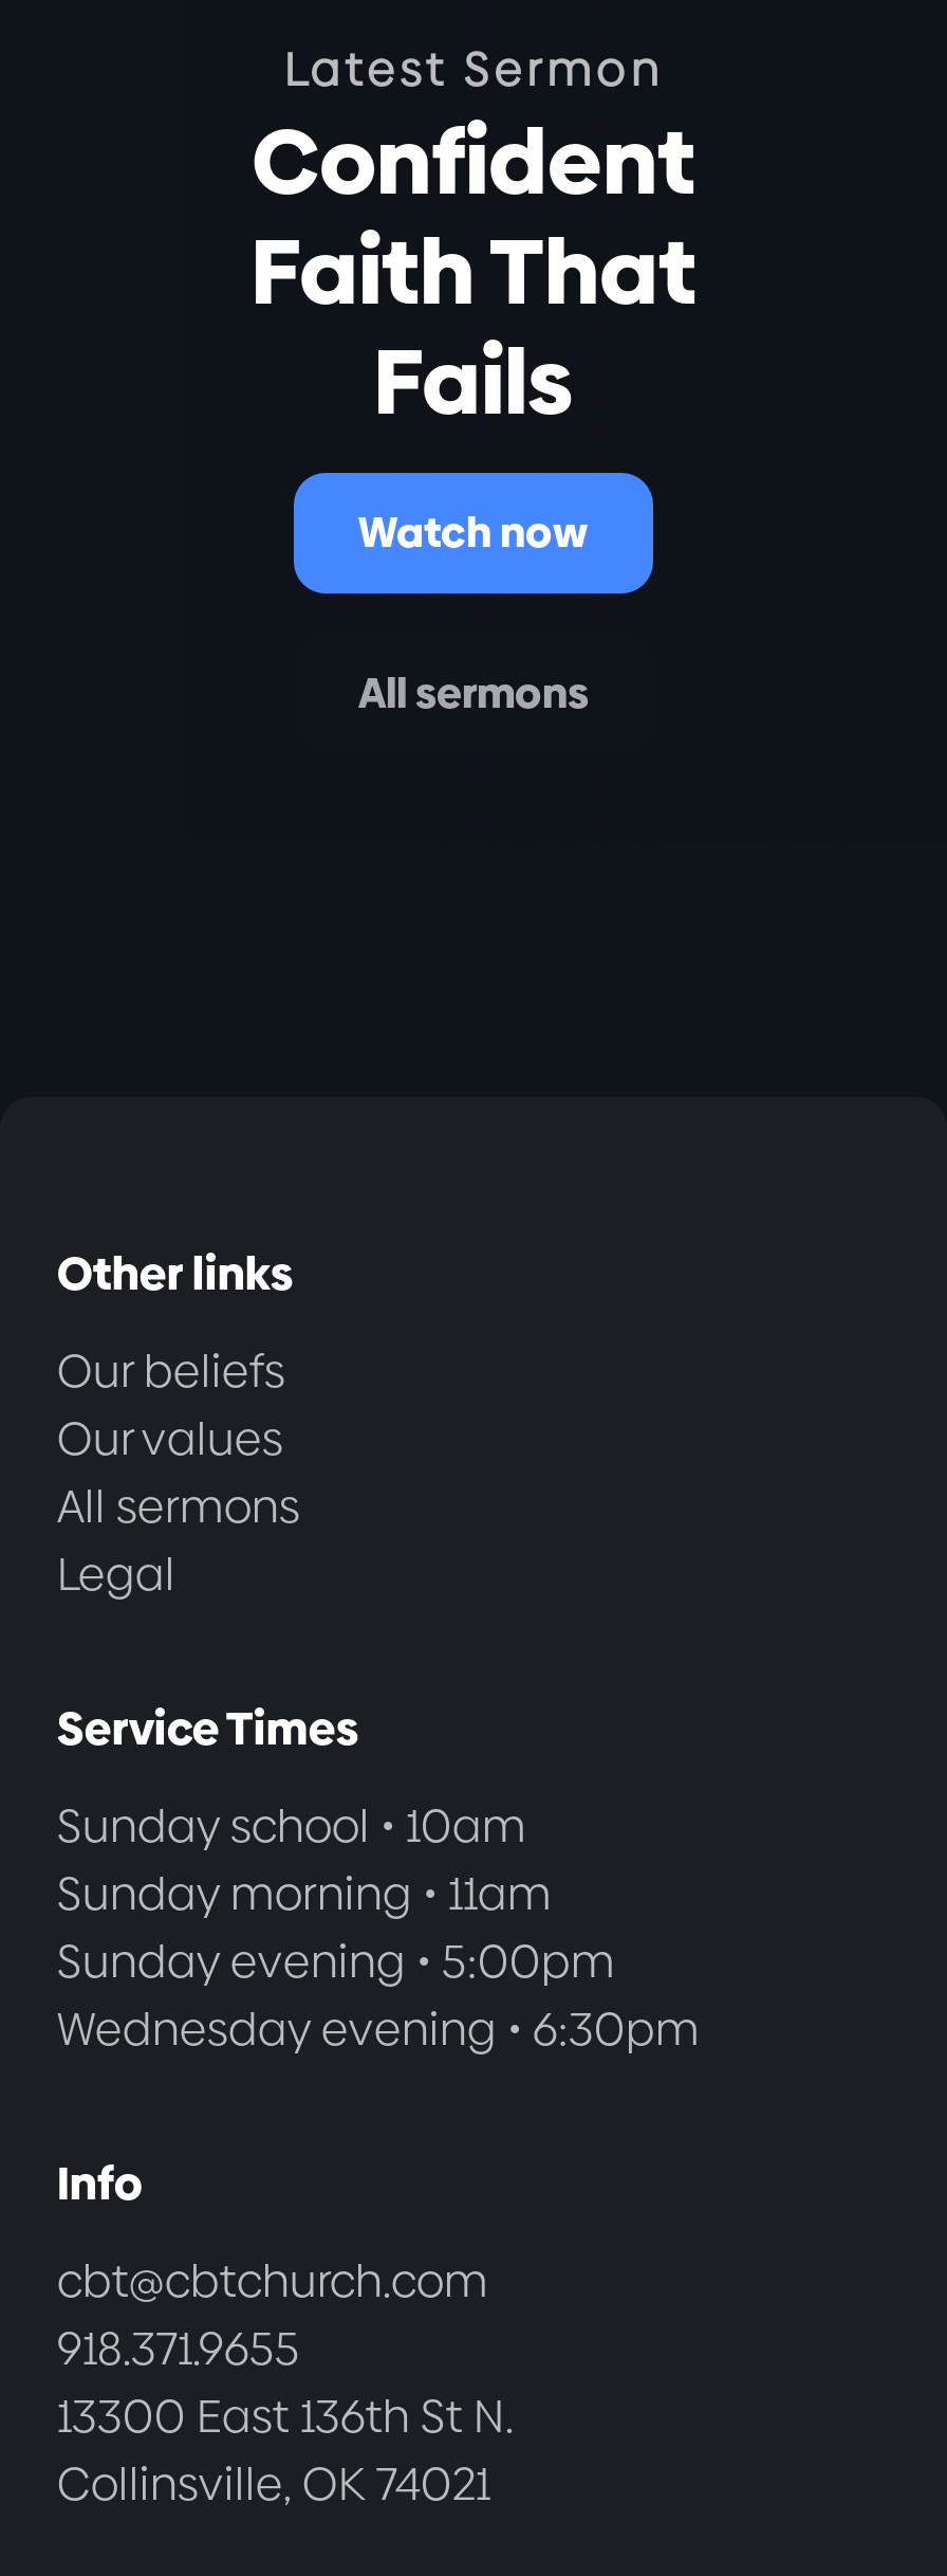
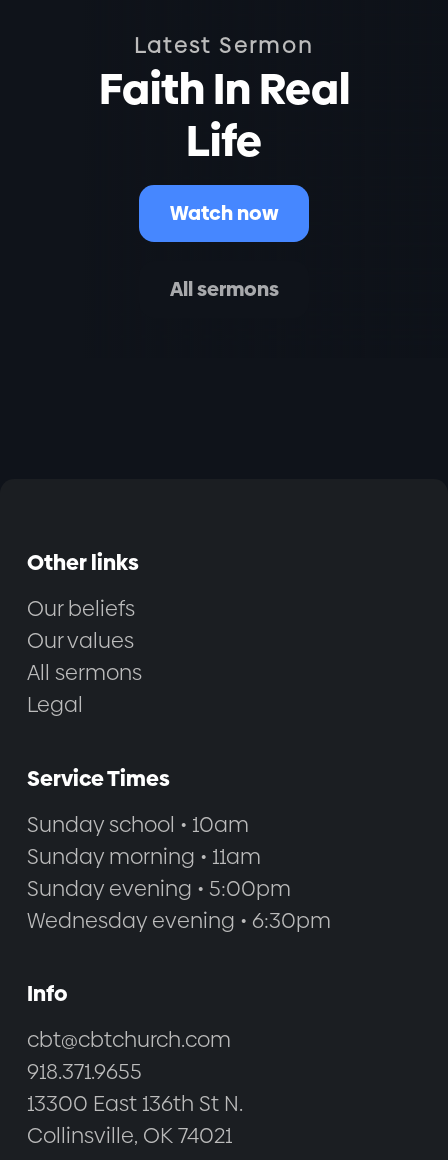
[250,98,697,445] Confident | Faith That | Fails -> [98,59,349,171] Faith In Real | Life

